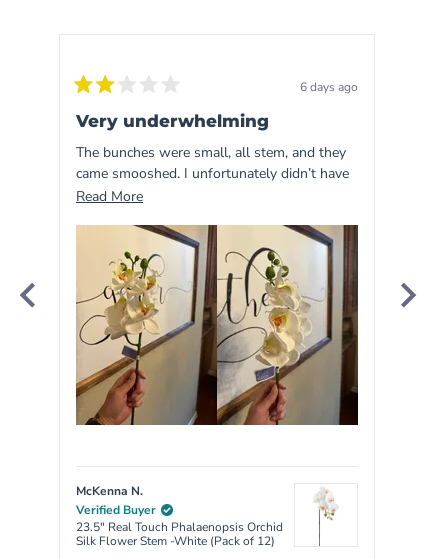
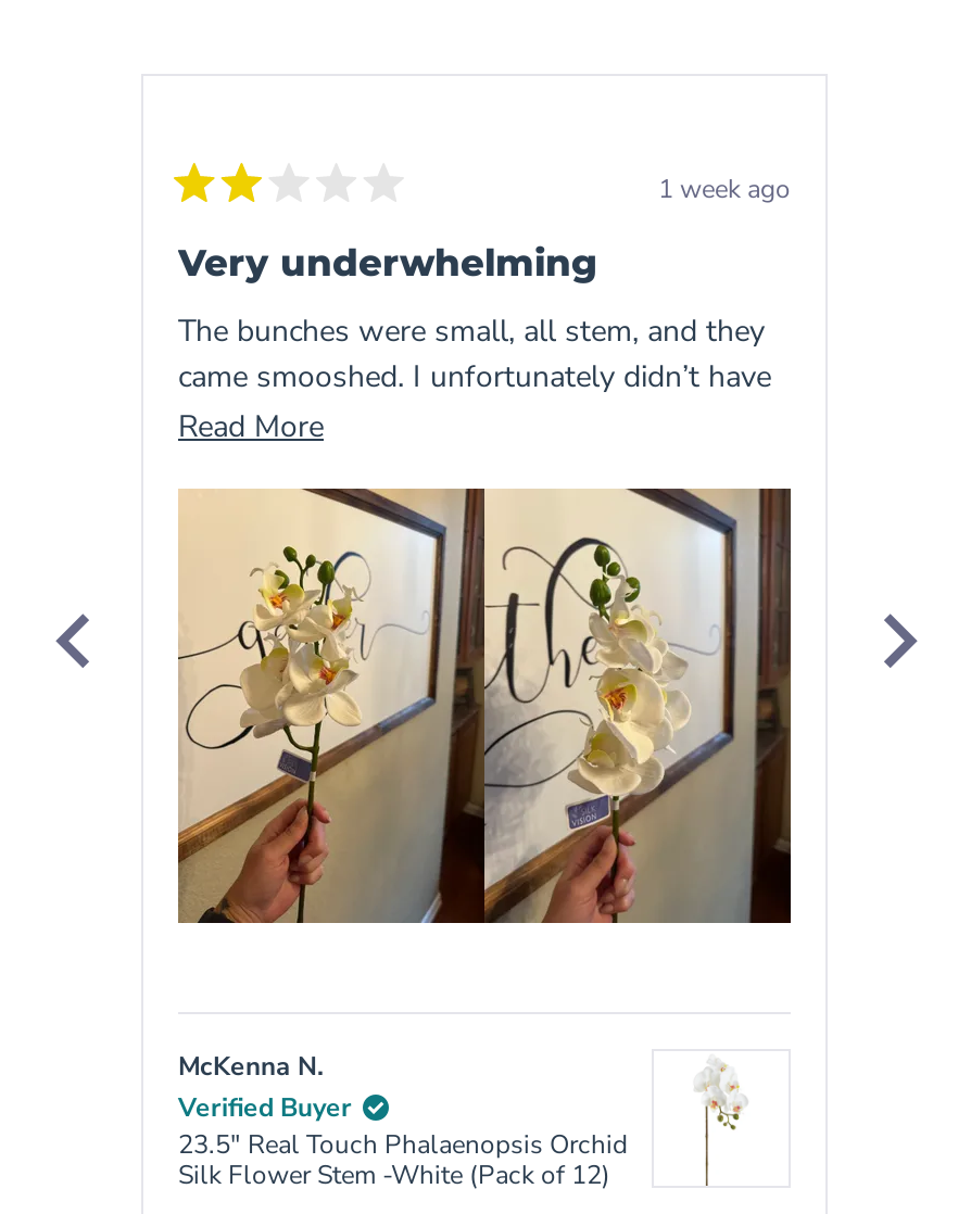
[300,79,358,95] 6 days ago -> [658,171,791,205] 1 week ago

